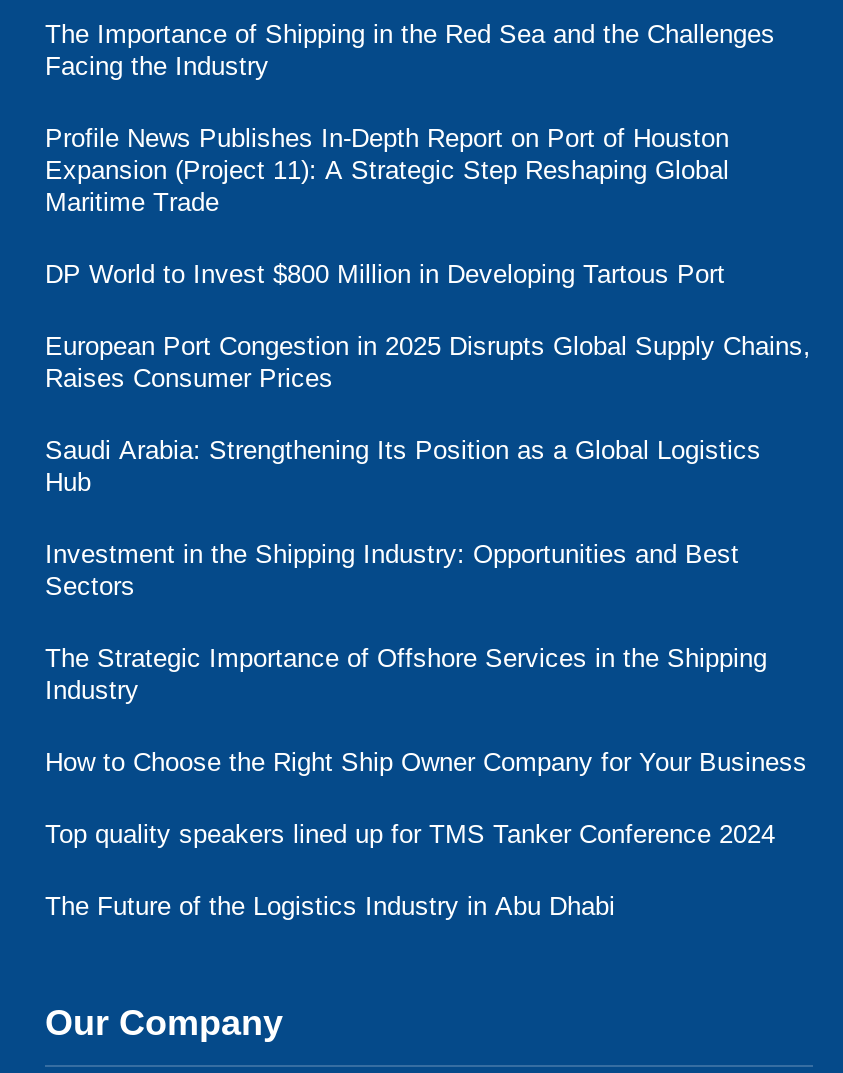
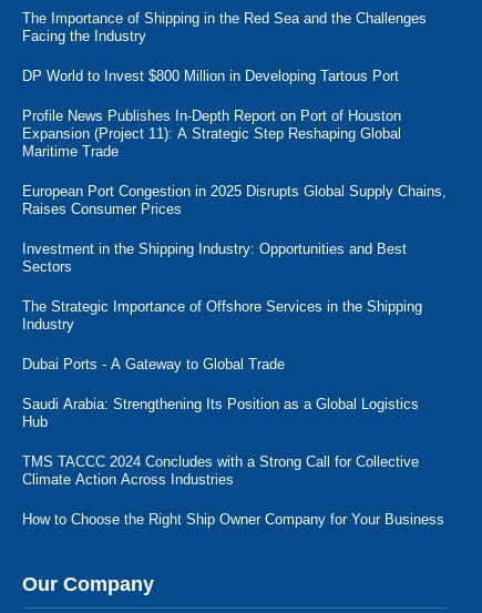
moved [45,123,729,217] -> [22,108,401,160]: Profile News Publishes In-Depth Report on Port of Houston | Expansion (Project 11): A Strategic Step Reshaping Global | Maritime Trade
moved [45,259,725,289] -> [22,68,399,84]: DP World to Invest $800 Million in Developing Tartous Port
moved [45,435,761,497] -> [22,396,419,430]: Saudi Arabia: Strengthening Its Position as a Global Logistics | Hub
moved [45,539,767,705] -> [22,241,422,333]: Investment in the Shipping Industry: Opportunities and Best | Sectors | The Strategic Importance of Offshore Services in the Shipping | Industry
none -> [22,356,419,488] Dubai Ports - A Gateway to Global Trade | TMS TACCC 2024 Concludes with a Strong Call for Collective | Climate Action Across Industries
moved [45,747,807,777] -> [22,511,444,528]: How to Choose the Right Ship Owner Company for Your Business
[45,819,775,921] Top quality speakers lined up for TMS Tanker Conference 2024 | The Future of the Logistics Industry in Abu Dhabi -> none

